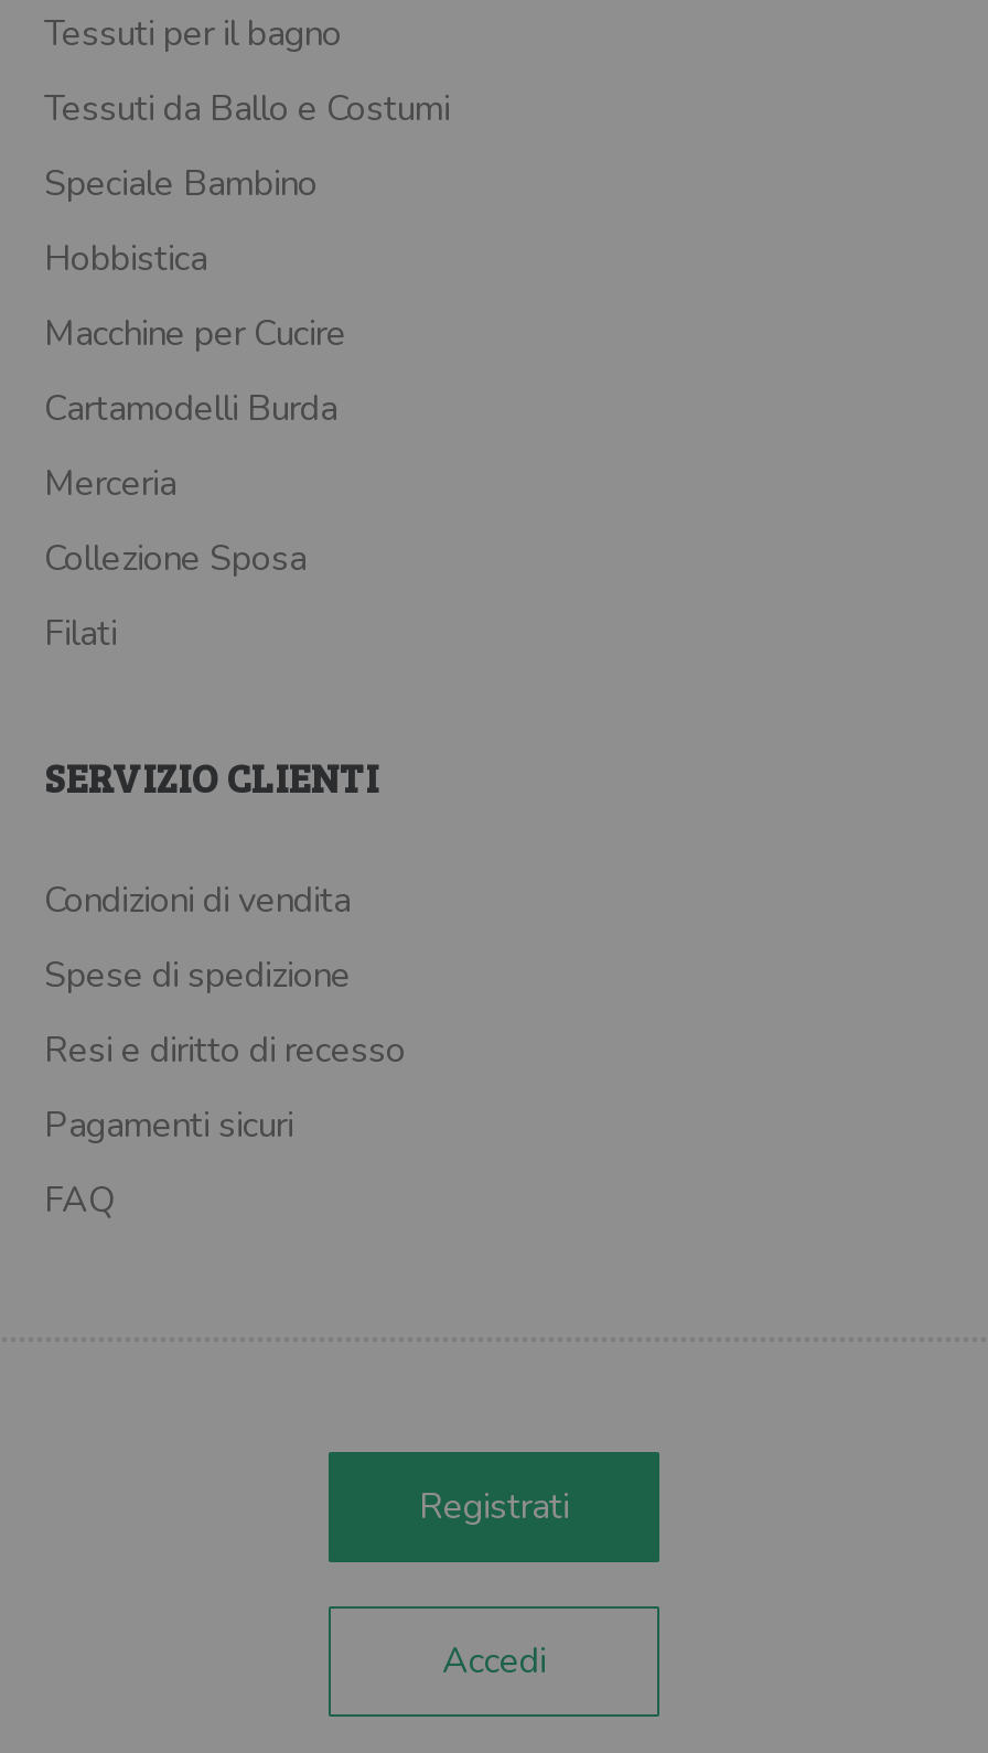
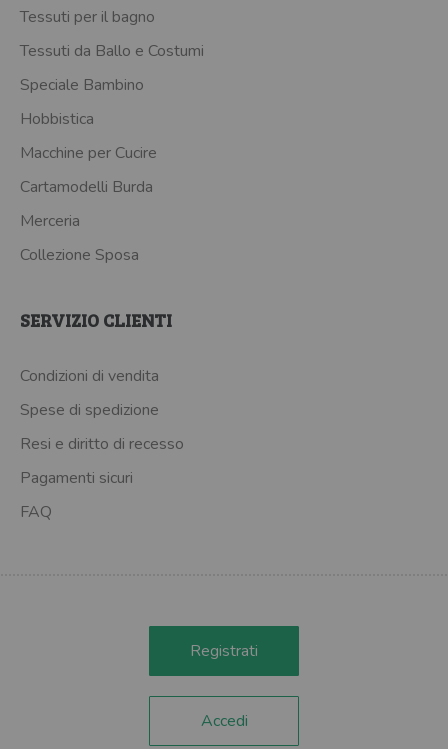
[44,610,117,659] Filati -> none

